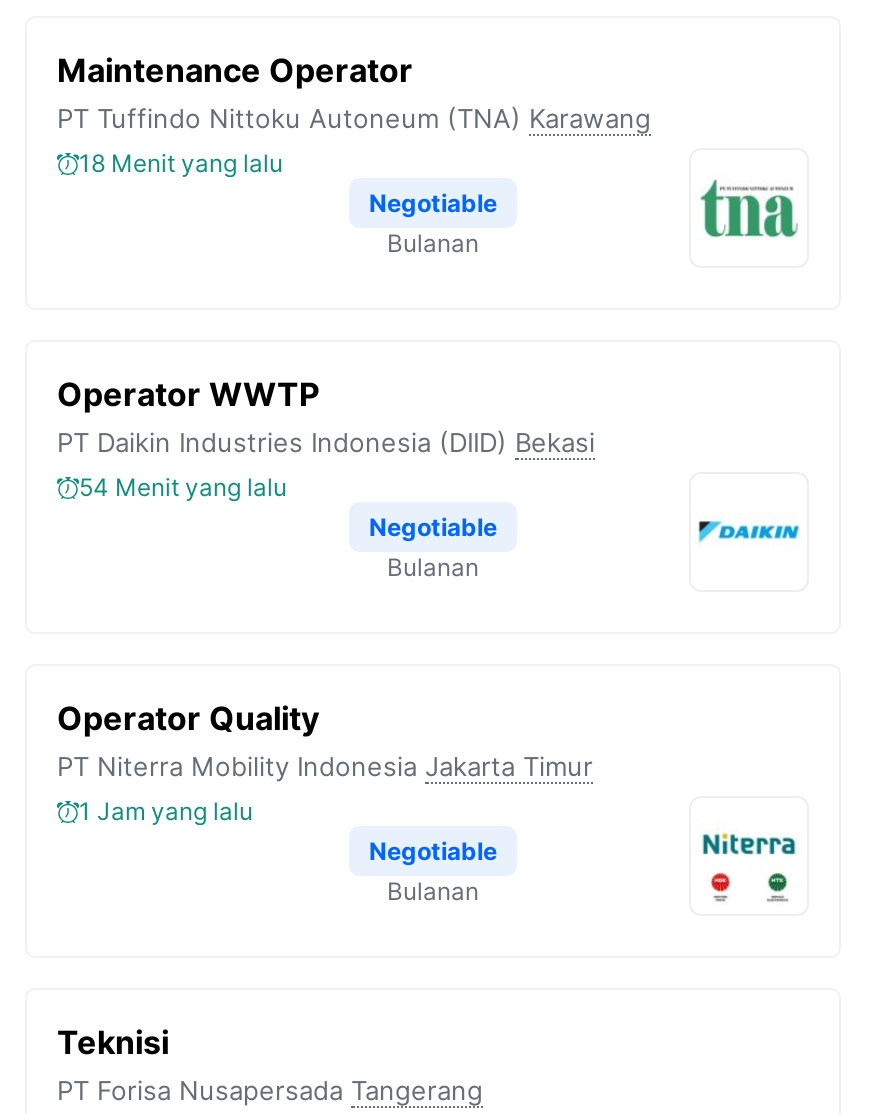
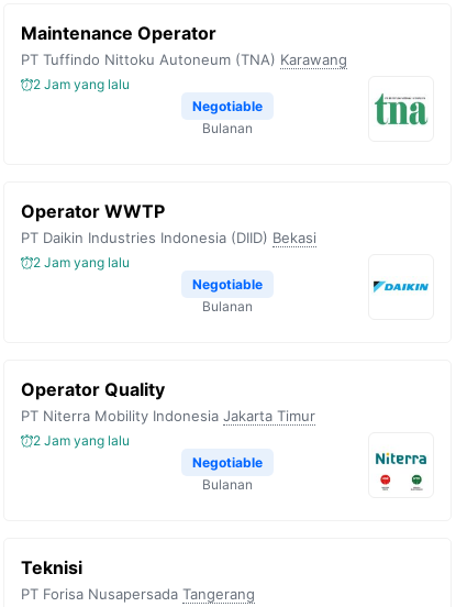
[79,148,283,178] 18 Menit yang lalu -> [33,76,130,92] 2 Jam yang lalu
[79,472,287,502] 54 Menit yang lalu -> [33,254,130,271] 2 Jam yang lalu
[79,796,253,826] 1 Jam yang lalu -> [33,432,130,449] 2 Jam yang lalu

